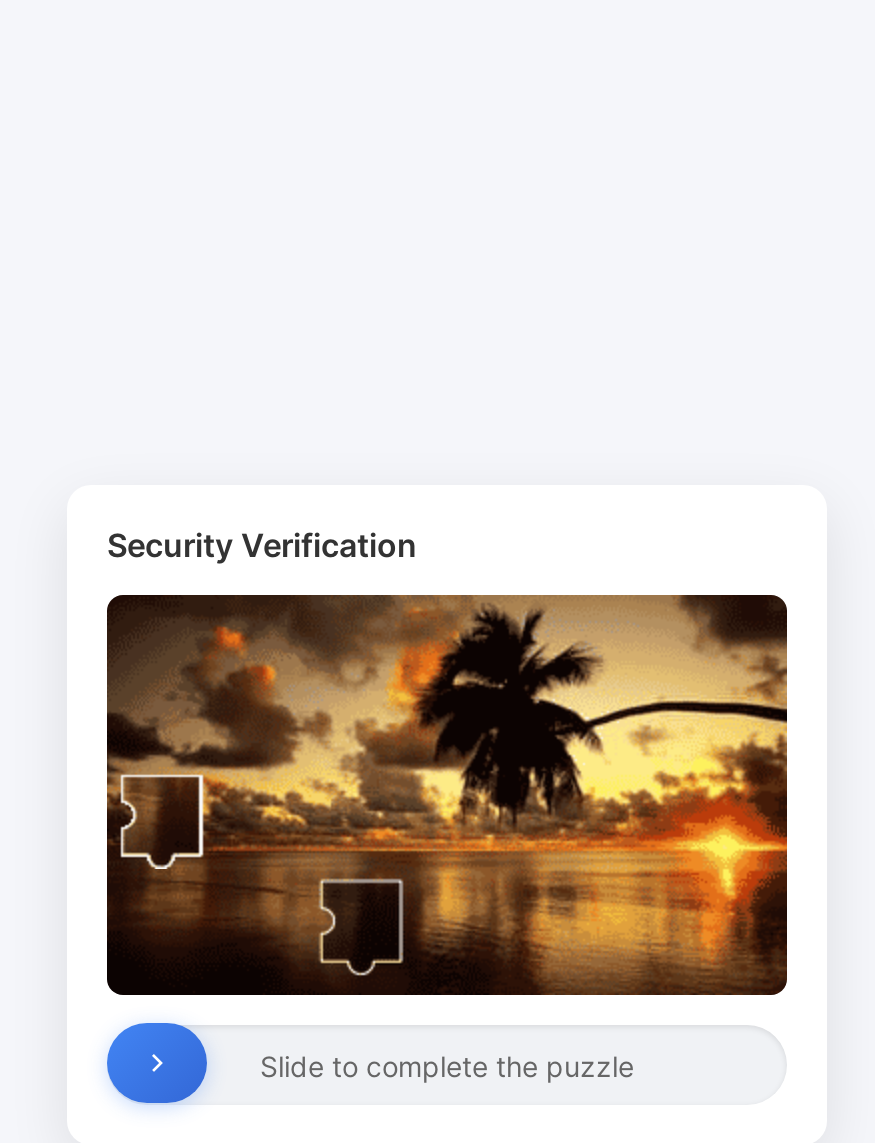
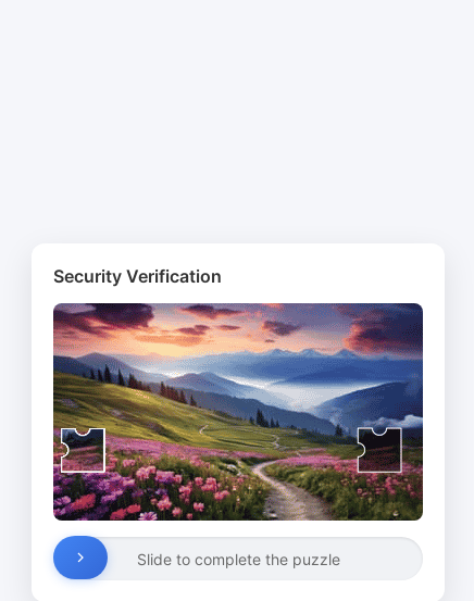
[105,593,789,997] [image] -> [52,302,424,522] [image]

